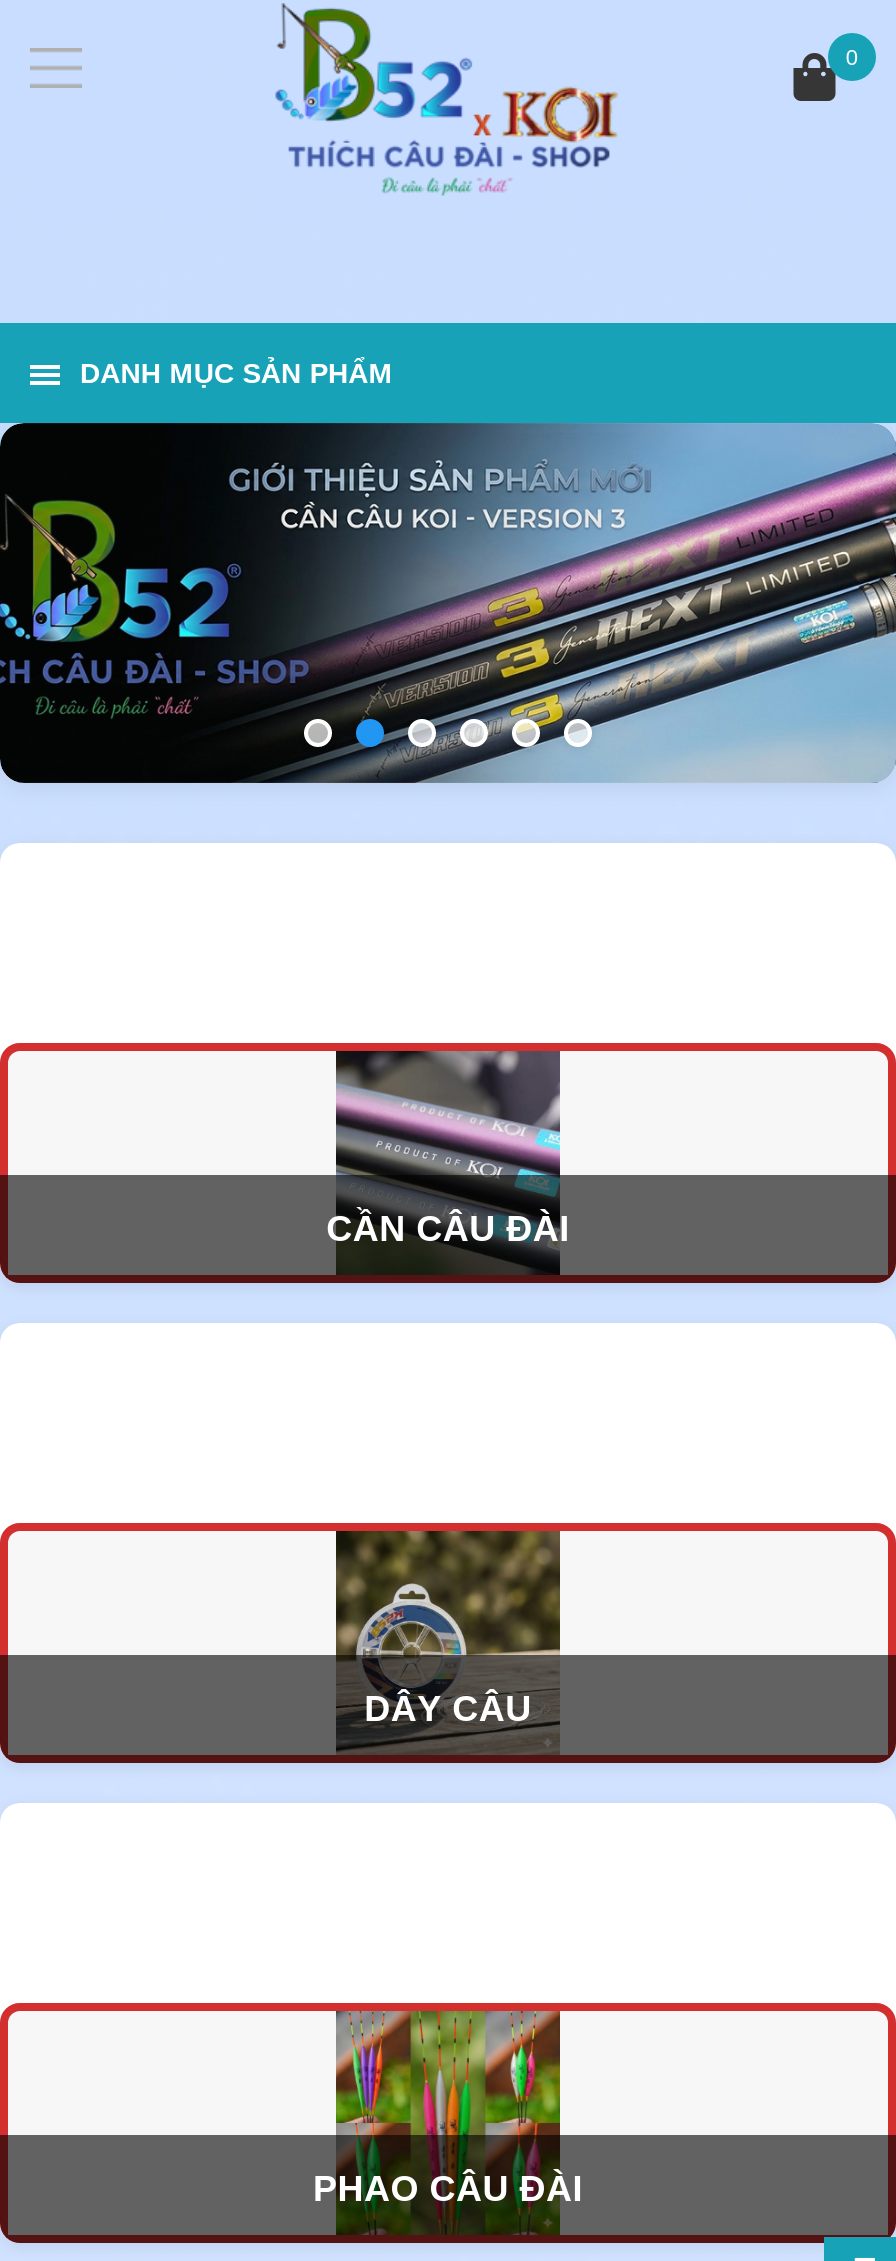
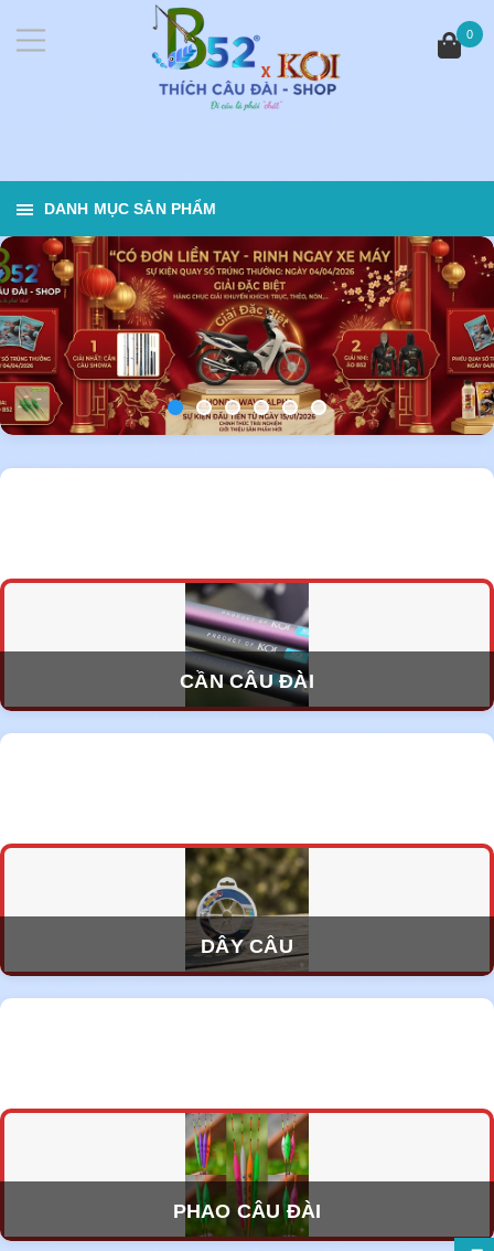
[6,421,890,785] [image] -> [3,235,491,436] [image]

